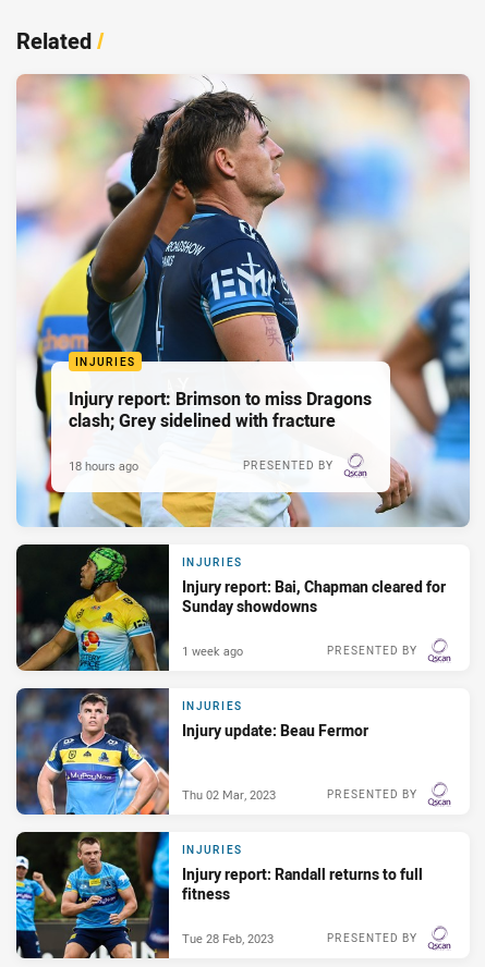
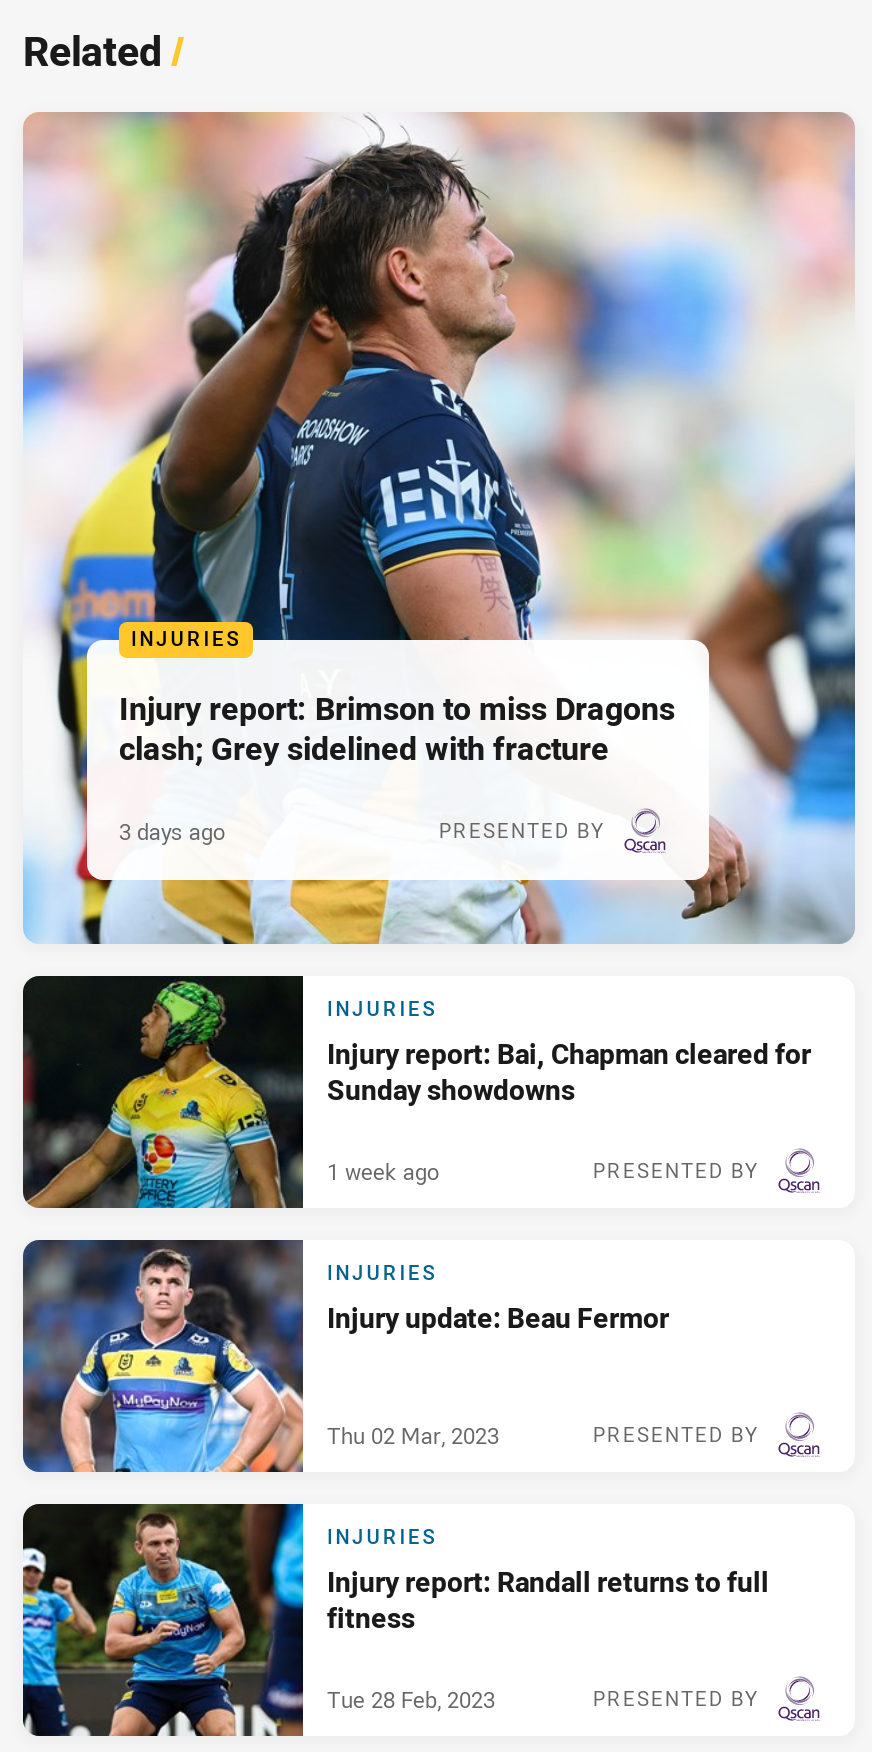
[69,457,138,473] 18 hours ago -> [119,815,225,845] 3 days ago

